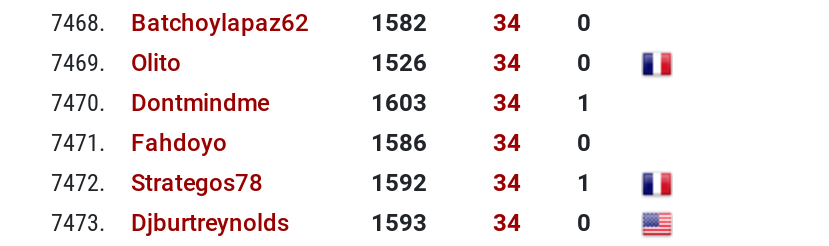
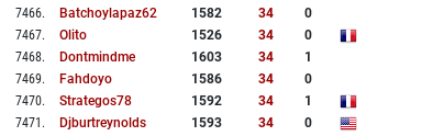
[51,9,309,37] 7468. Batchoylapaz62 -> [15,6,157,21] 7466. Batchoylapaz62
[51,49,181,77] 7469. Olito -> [15,28,87,43] 7467. Olito
[51,89,269,117] 7470. Dontmindme -> [15,50,135,65] 7468. Dontmindme
[51,129,227,157] 7471. Fahdoyo -> [15,72,112,87] 7469. Fahdoyo
[51,169,263,197] 7472. Strategos78 -> [15,93,132,109] 7470. Strategos78
[51,209,289,237] 7473. Djburtreynolds -> [15,115,146,131] 7471. Djburtreynolds

